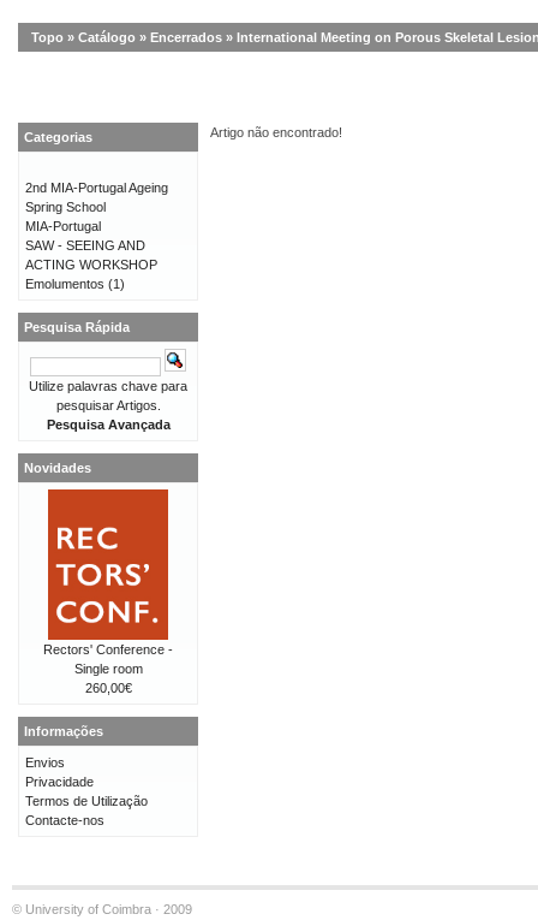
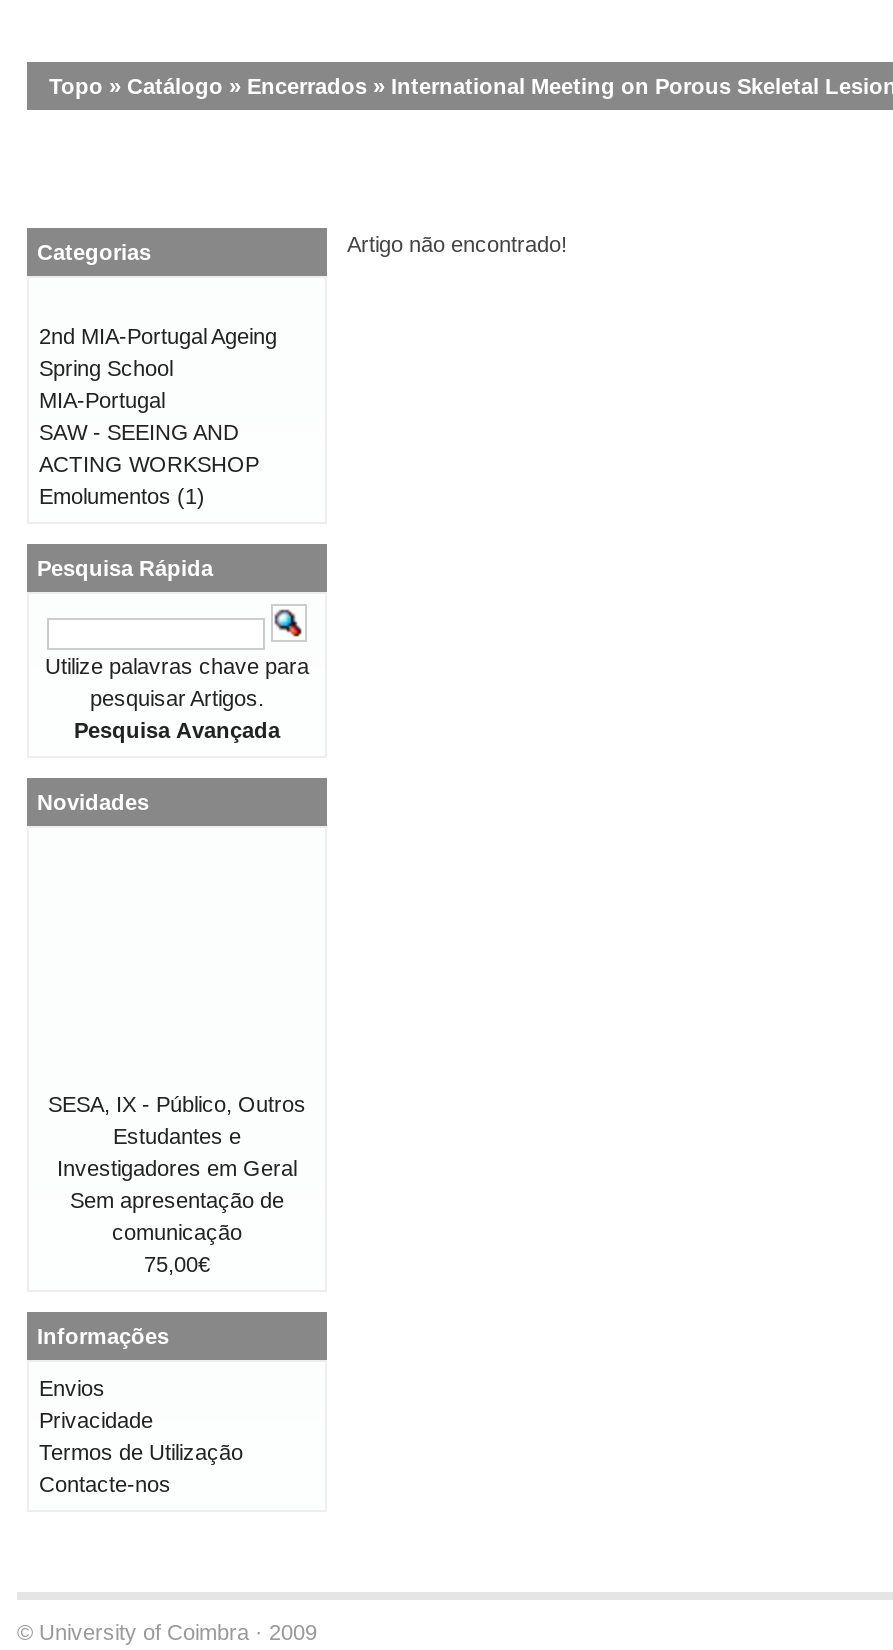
[47,488,169,576] [image] -> none
[43,642,173,695] Rectors' Conference - | Single room | 260,00€ -> [48,1092,306,1276] SESA, IX - Público, Outros | Estudantes e | Investigadores em Geral | Sem apresentação de | comunicação | 75,00€

